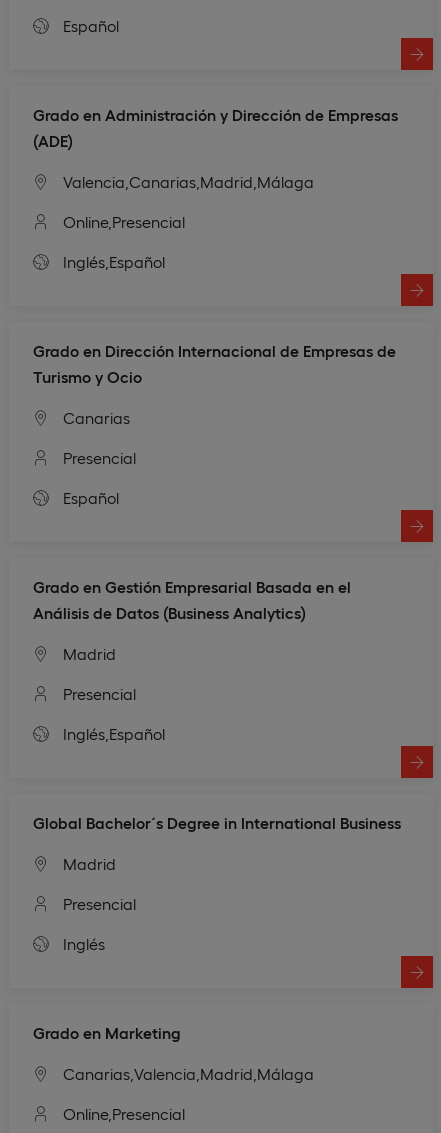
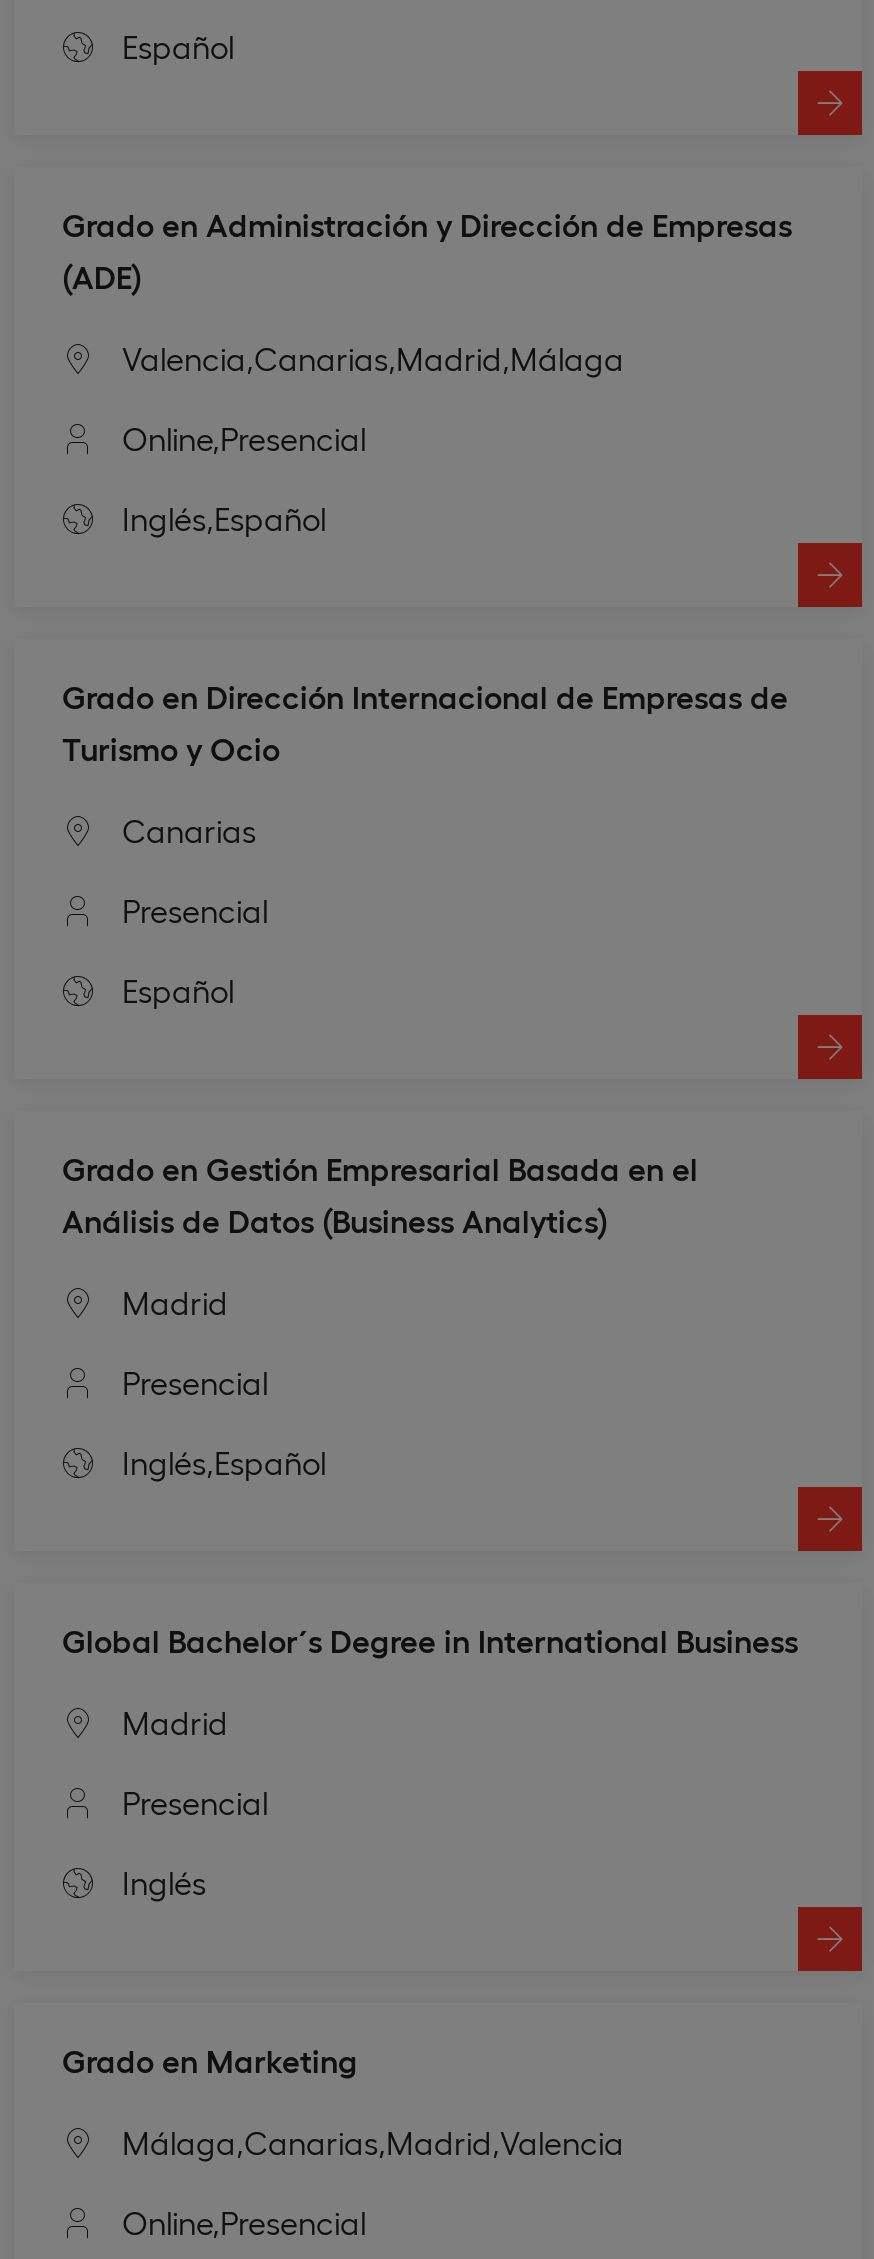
[63,1063,314,1082] Canarias,Valencia,Madrid,Málaga -> [122,2122,624,2160] Málaga,Canarias,Madrid,Valencia

